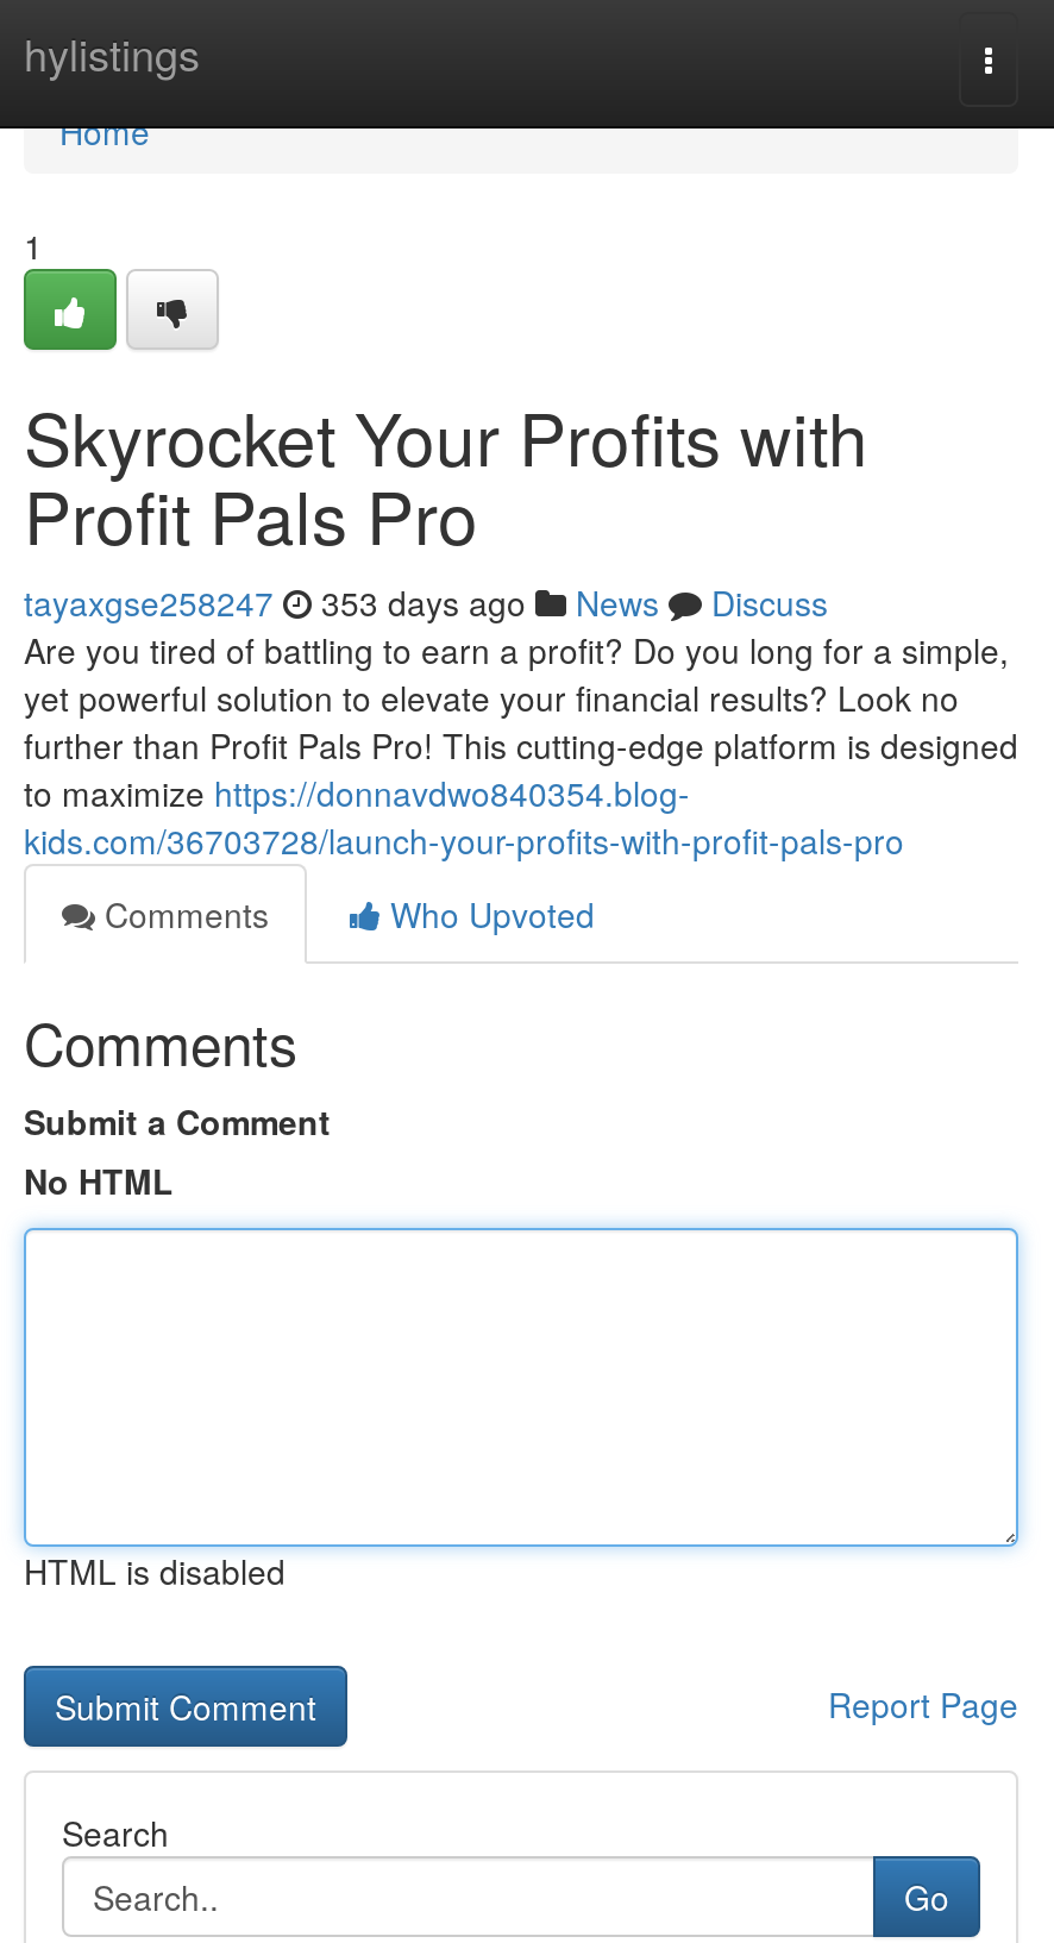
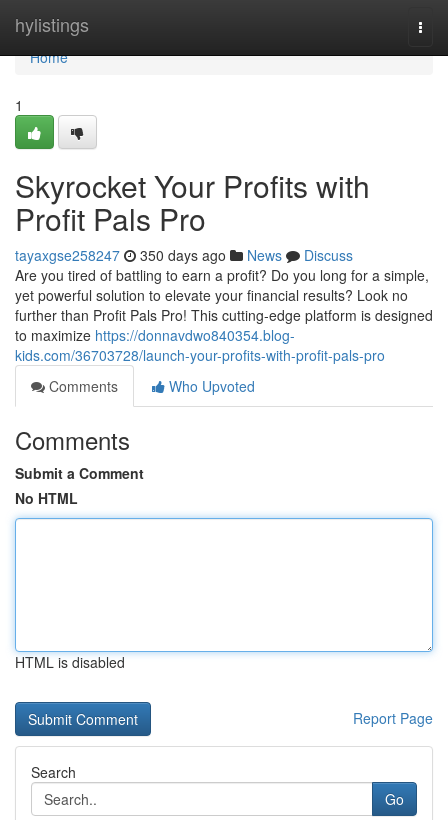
[24,578,828,626] tayaxgse258247 353 days ago News Discuss -> [15,245,353,265] tayaxgse258247 350 days ago News Discuss

